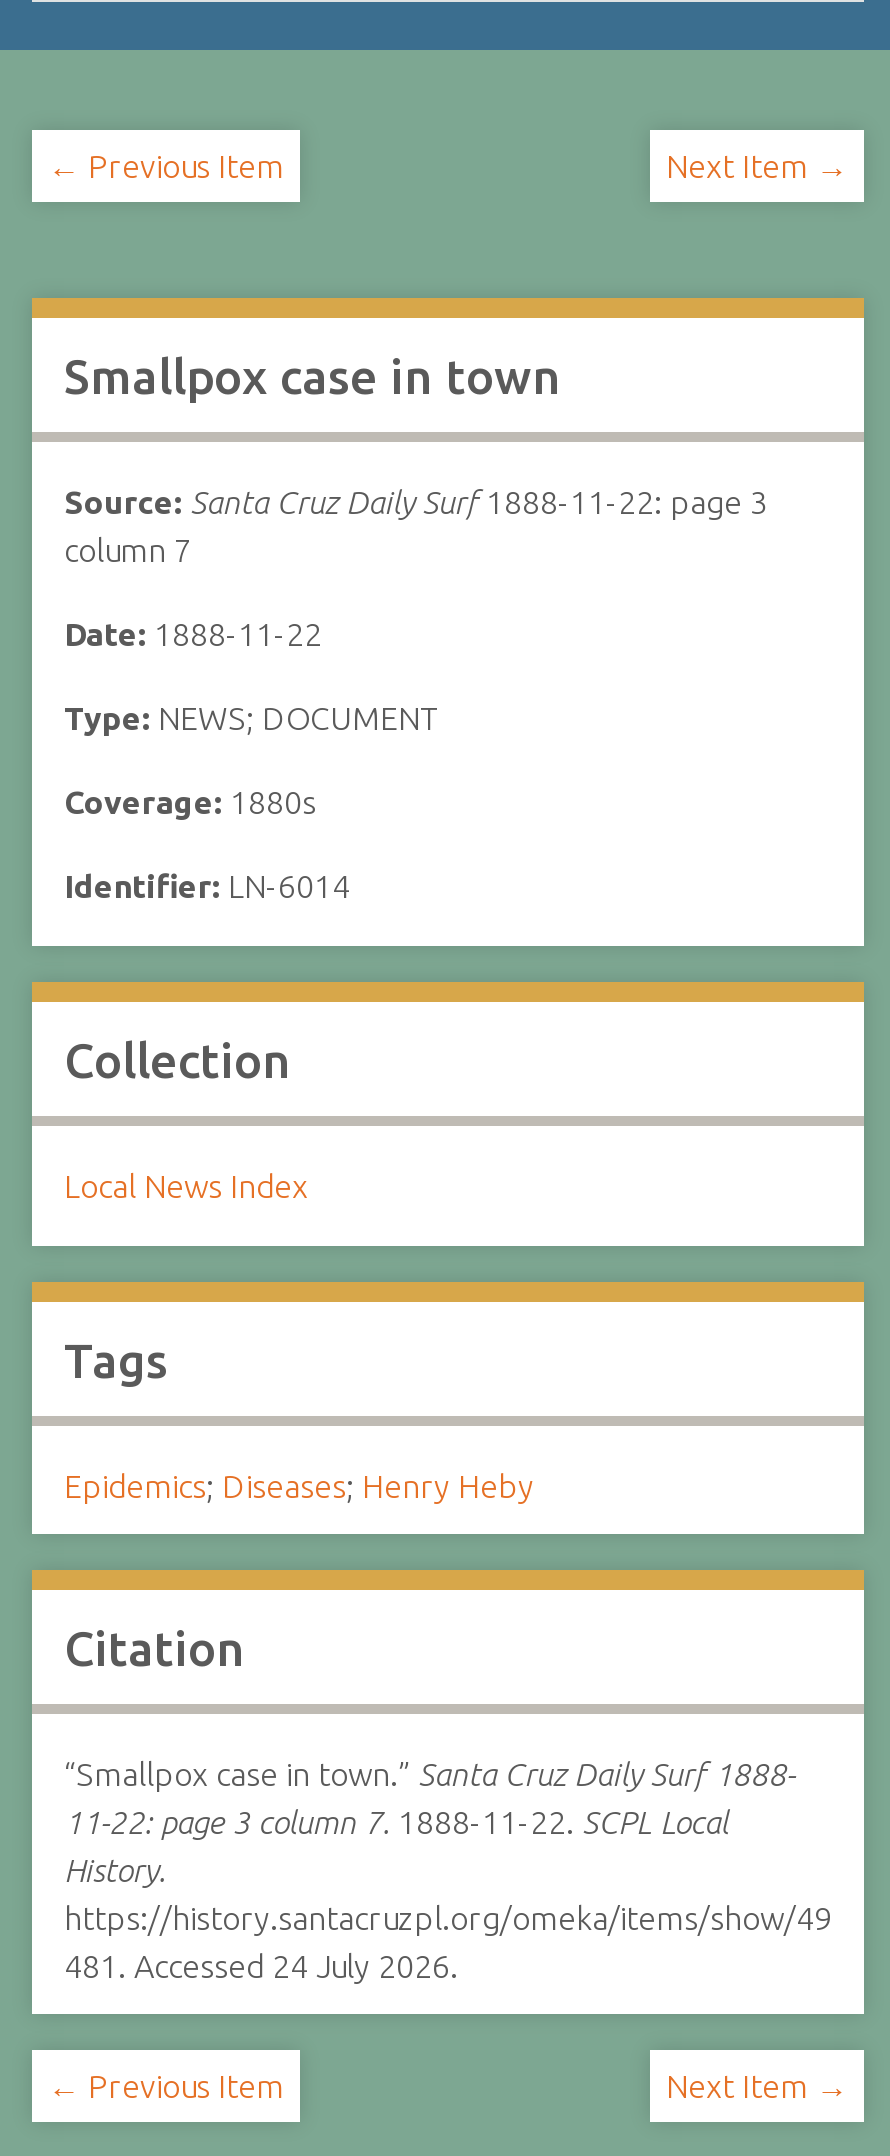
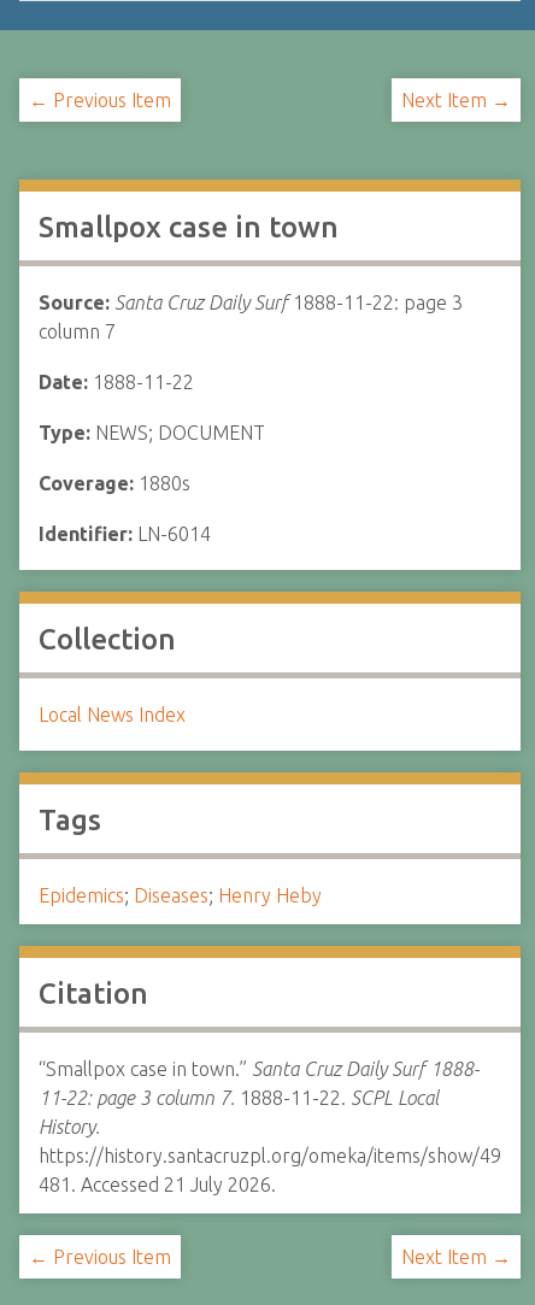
[64,1948,458,1984] 481. Accessed 24 July 2026. -> [39,1174,276,1195] 481. Accessed 21 July 2026.

